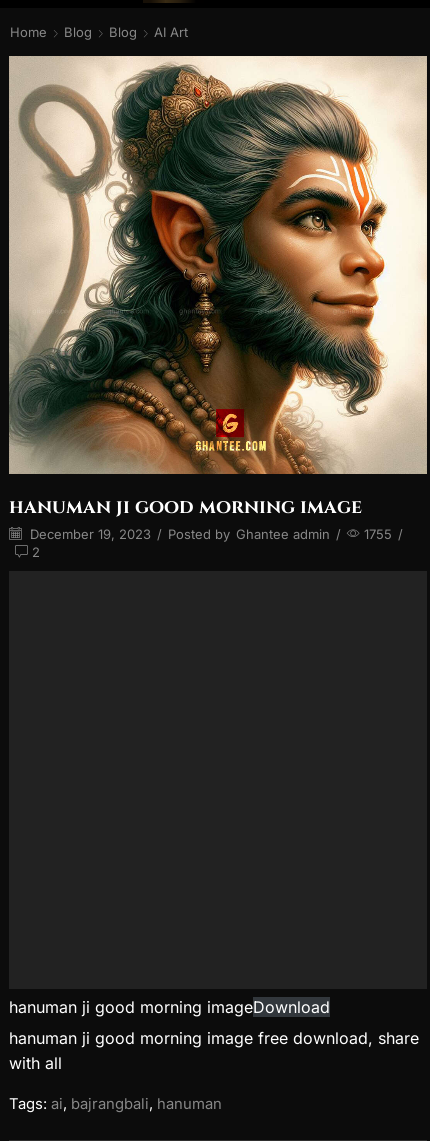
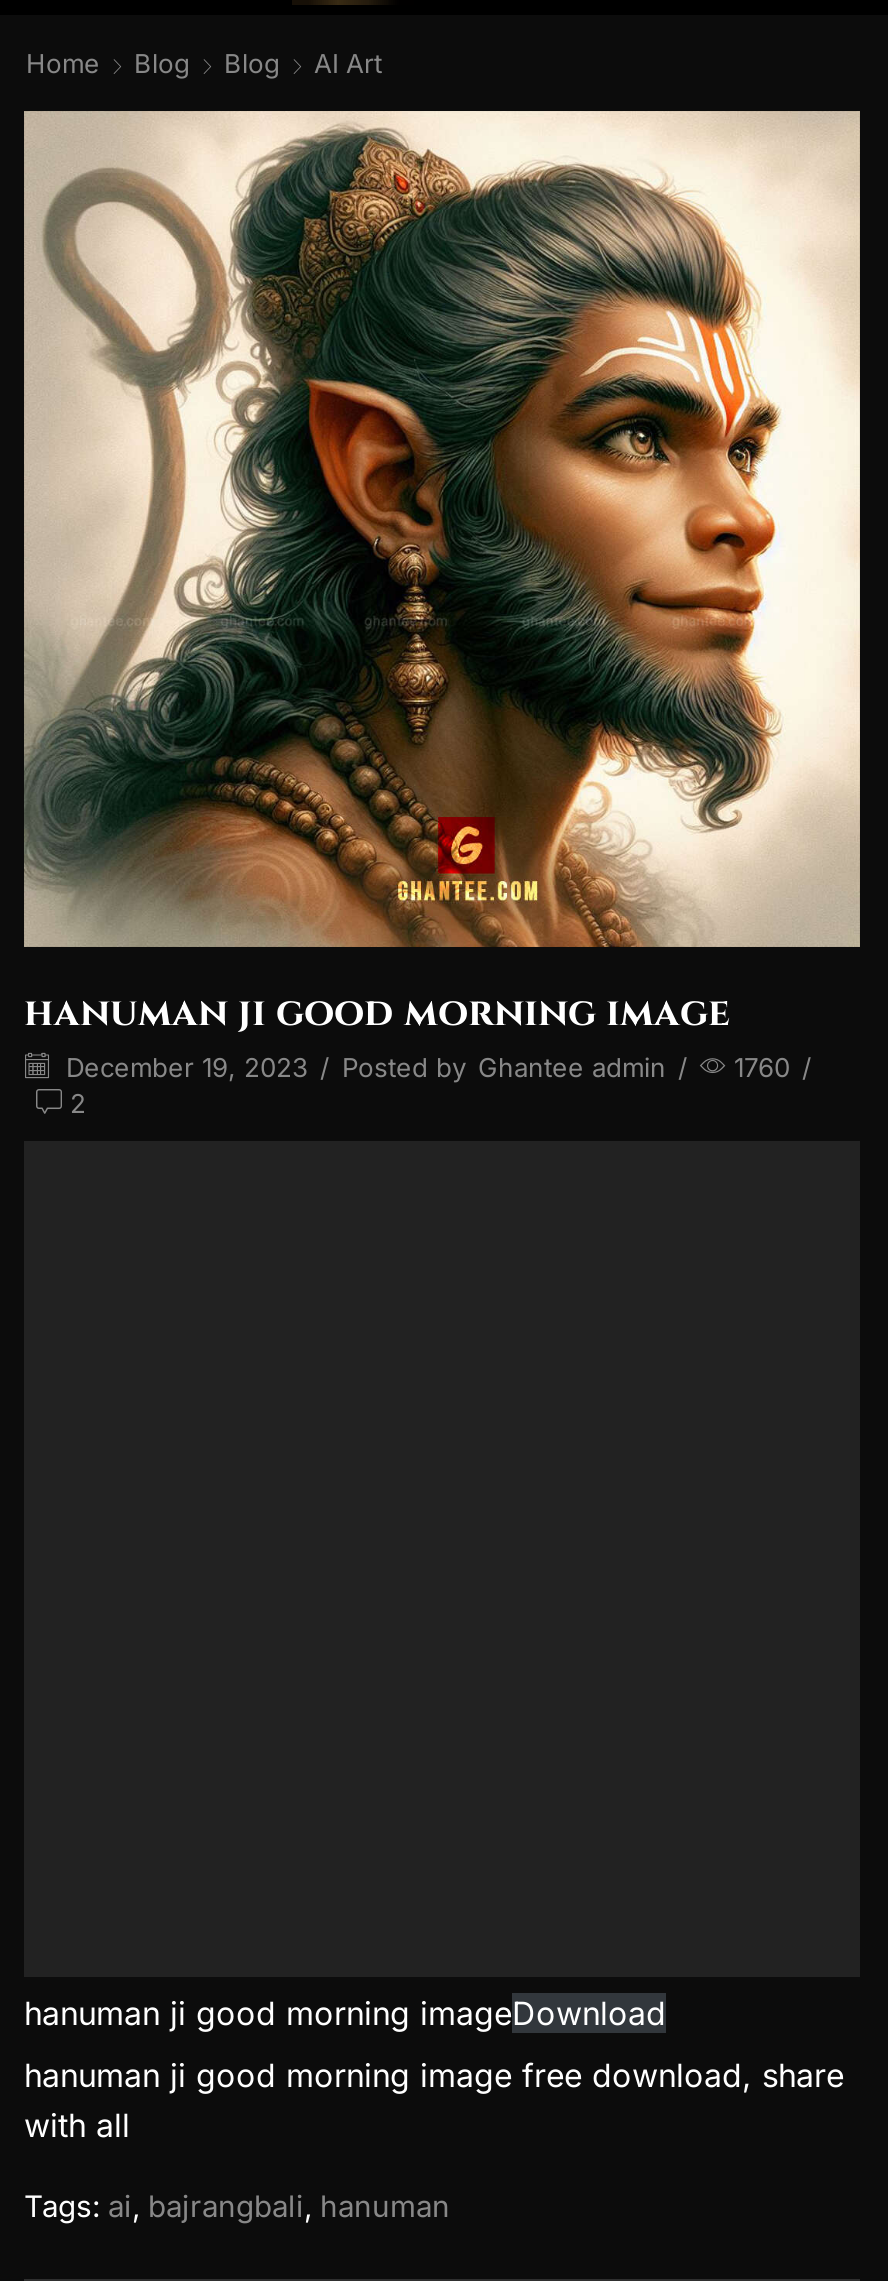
[26,526,403,542] December 19, 2023 / Posted by Ghantee admin / 1755 / -> [58,1051,812,1083] December 19, 2023 / Posted by Ghantee admin / 1760 /

